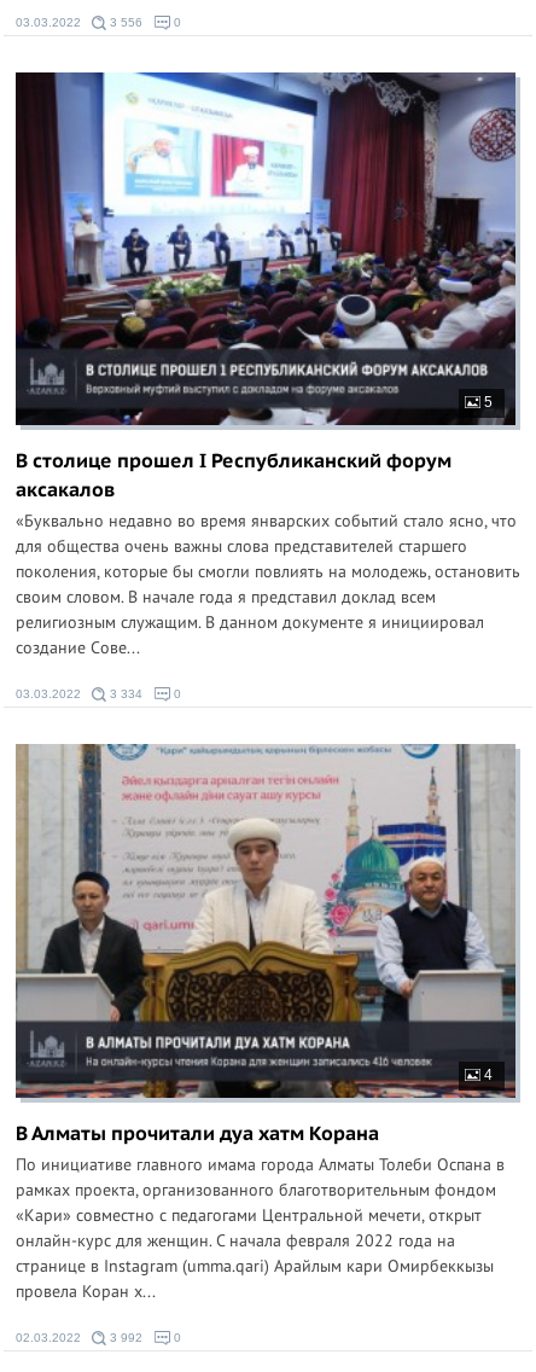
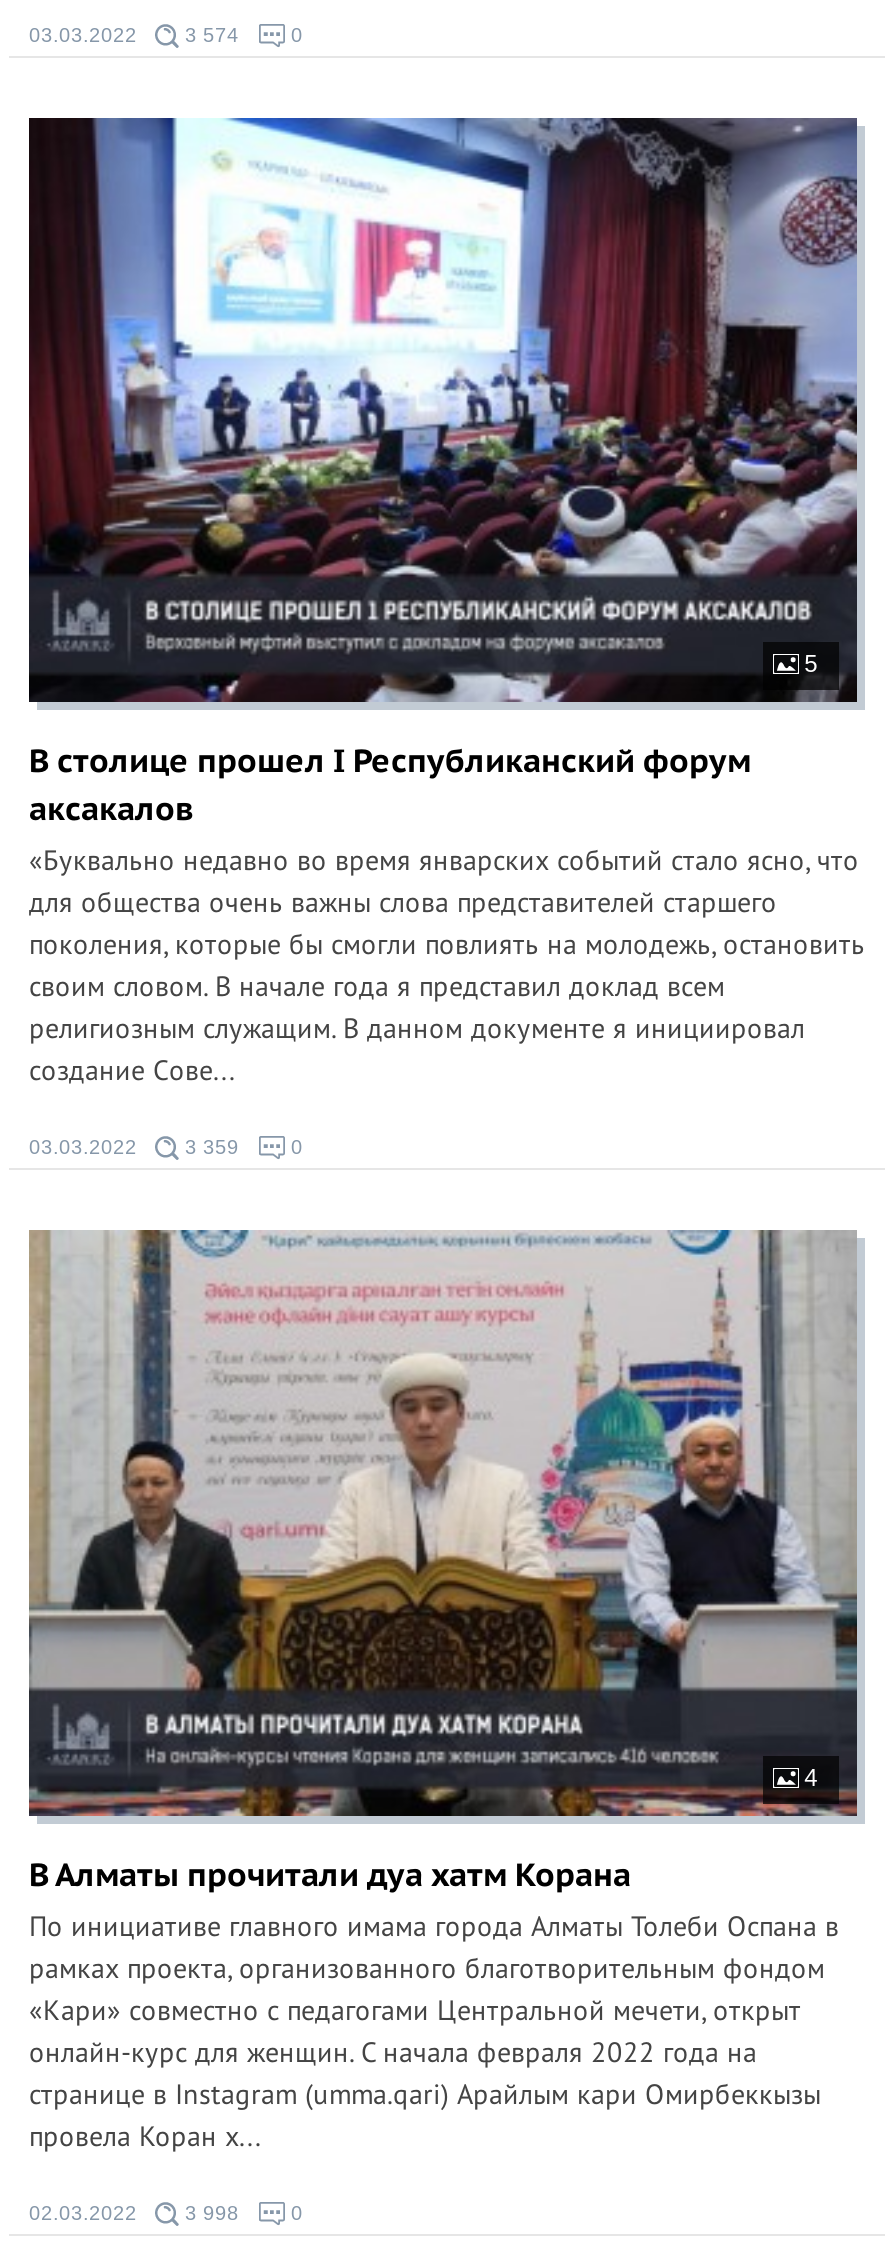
[16,15,142,29] 03.03.2022 3 556 -> [29,24,239,46] 03.03.2022 3 574
[16,688,142,701] 03.03.2022 3 334 -> [29,1137,239,1159] 03.03.2022 3 359
[16,1331,142,1344] 02.03.2022 3 992 -> [29,2202,239,2224] 02.03.2022 3 998

